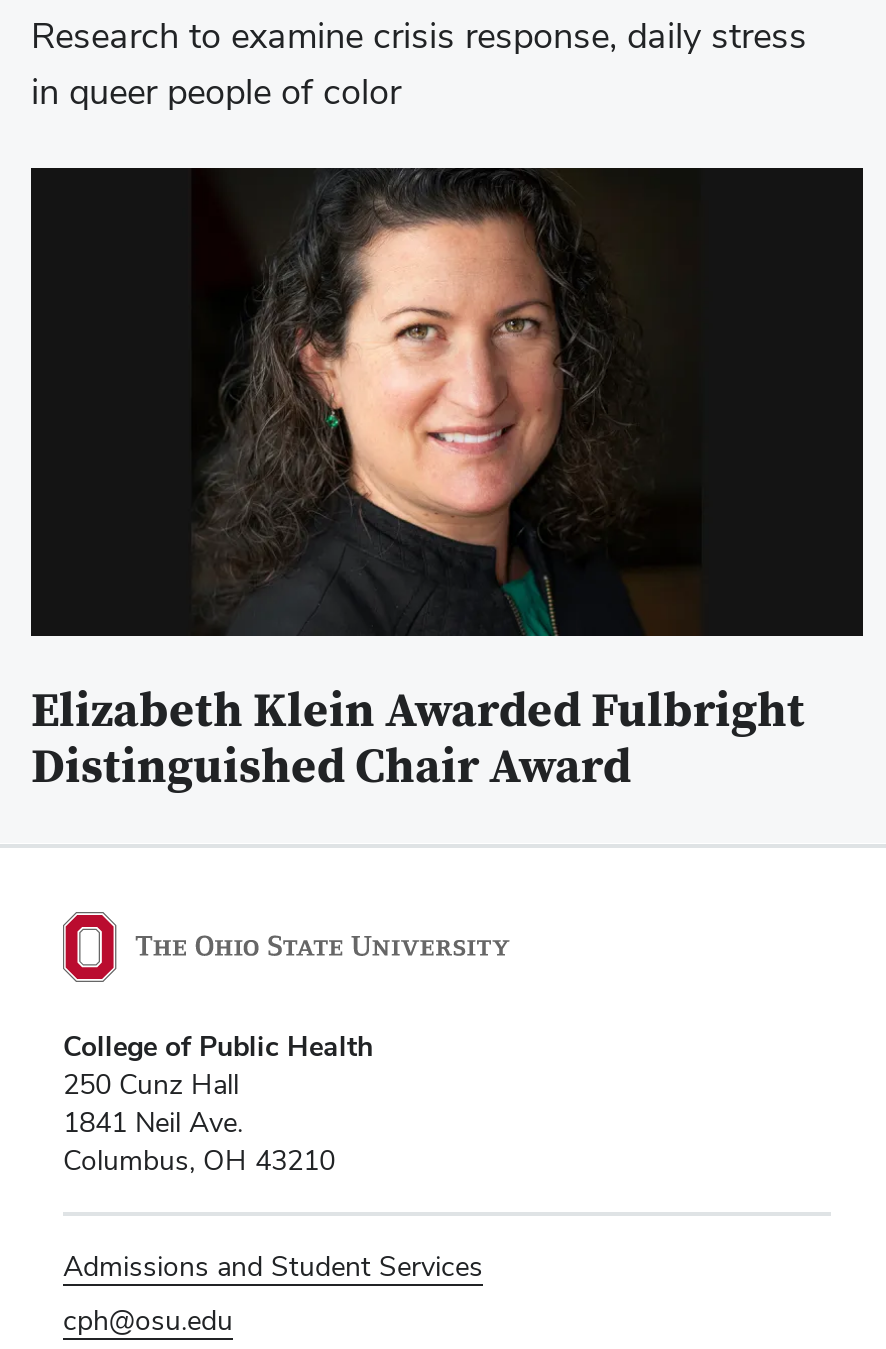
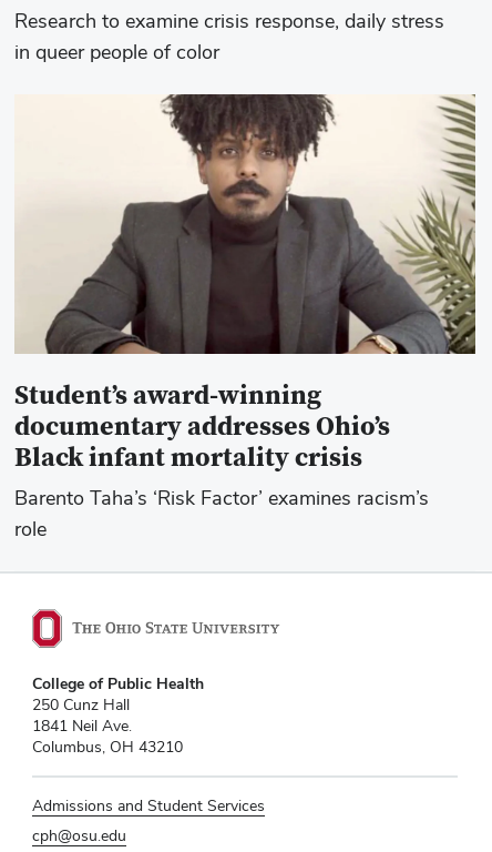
[29,166,865,797] [image] | Elizabeth Klein Awarded Fulbright | Distinguished Chair Award -> [14,93,476,541] [image] | Student’s award-winning | documentary addresses Ohio’s | Black infant mortality crisis | Barento Taha’s ‘Risk Factor’ examines racism’s | role

